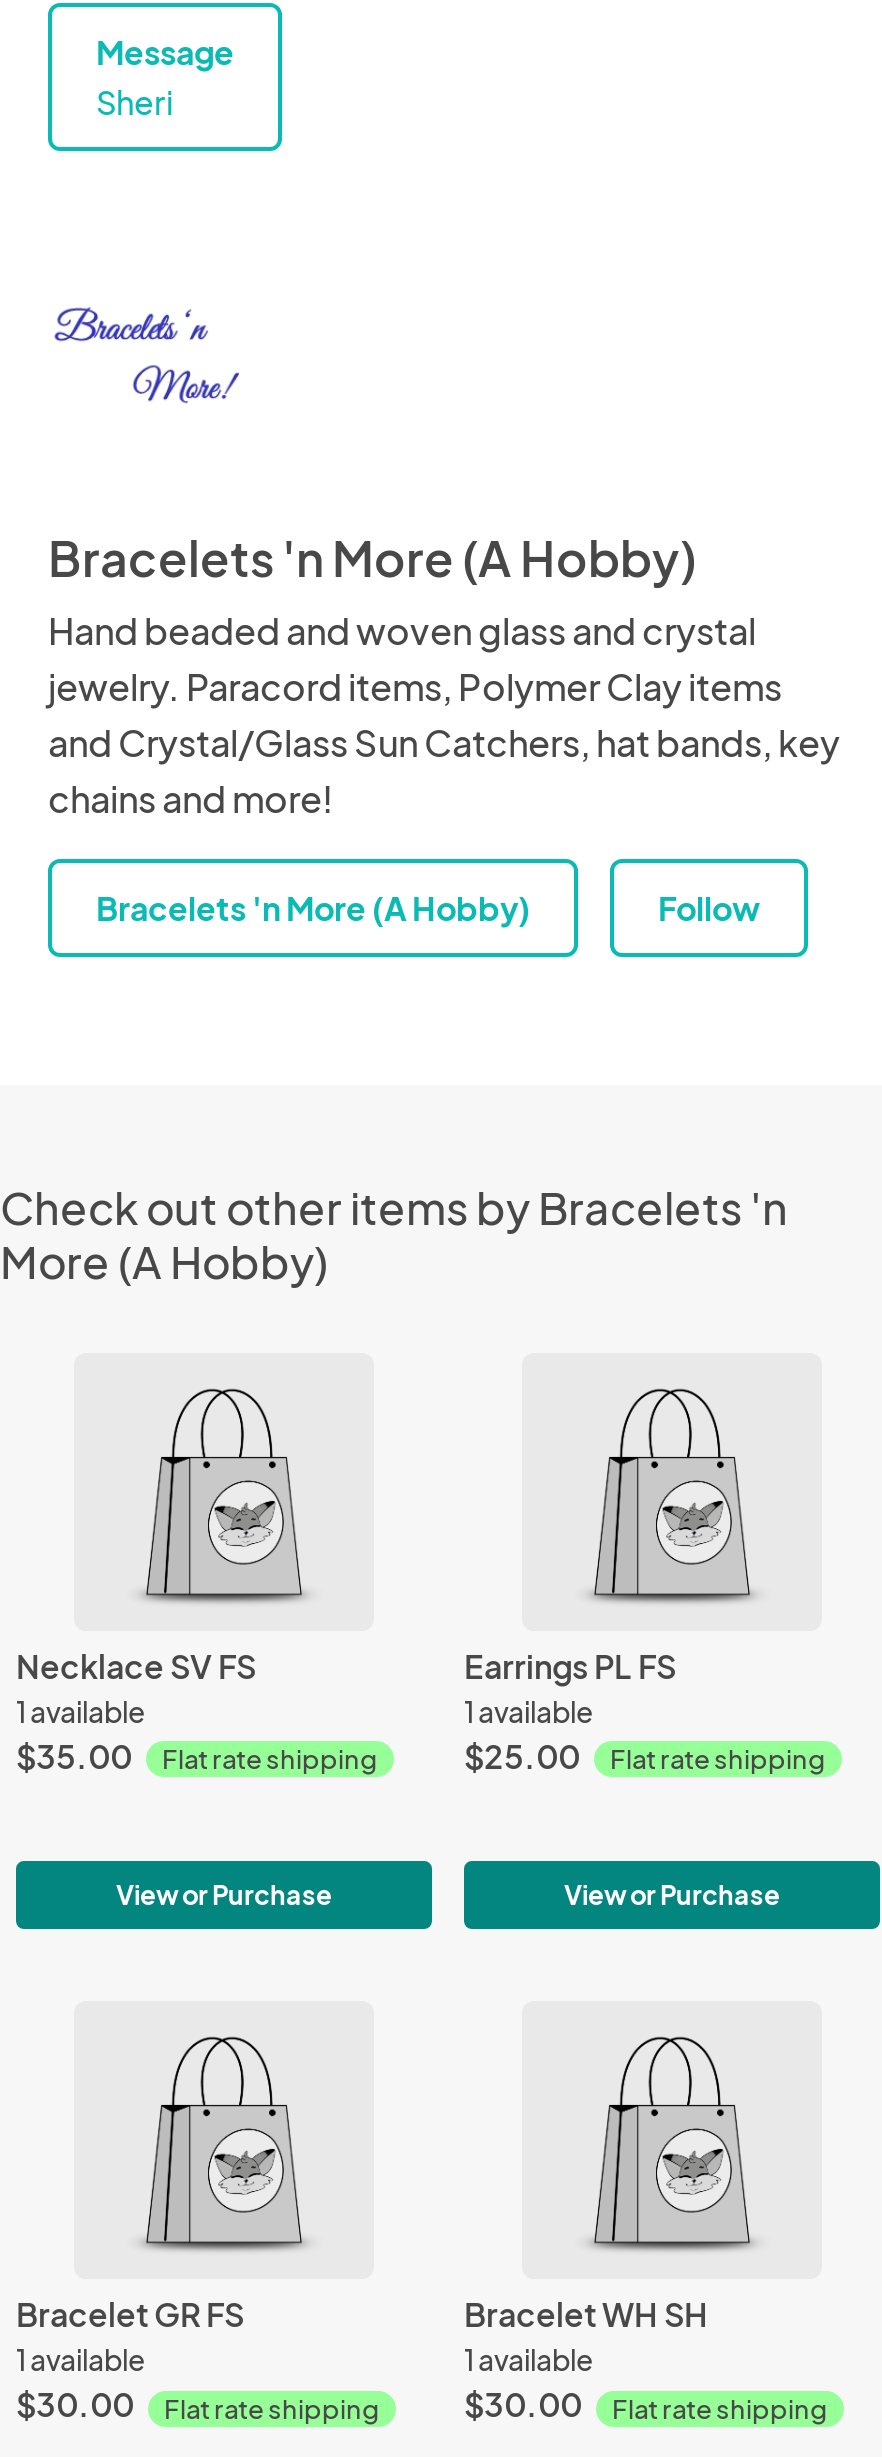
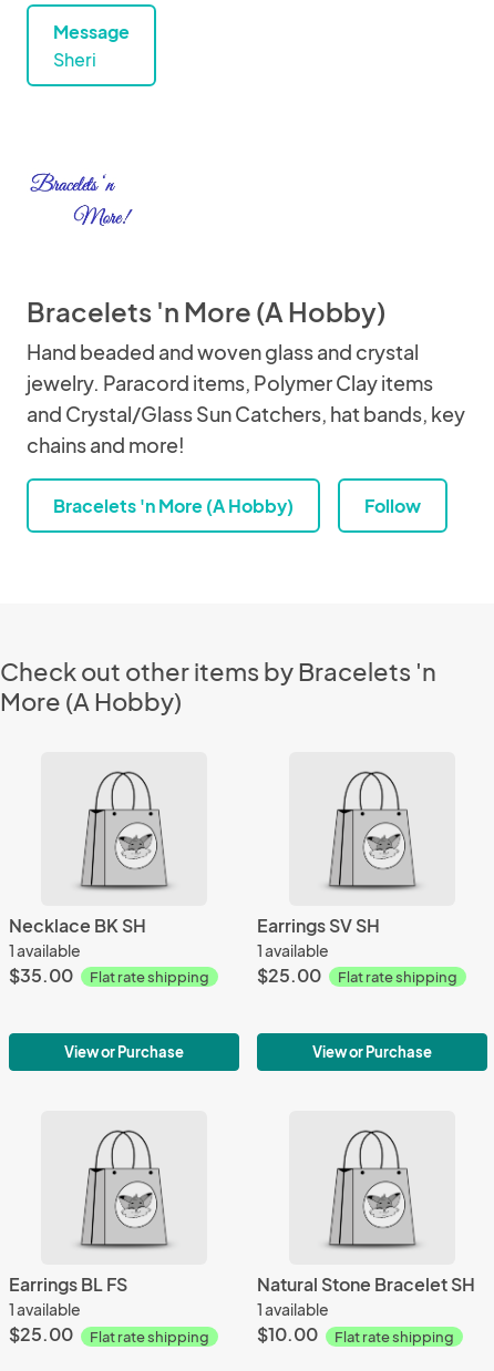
[16,1644,256,1686] Necklace SV FS -> [9,913,146,937] Necklace BK SH
[464,1644,676,1686] Earrings PL FS -> [257,913,380,937] Earrings SV SH
[16,2293,244,2335] Bracelet GR FS -> [9,1272,127,1296] Earrings BL FS
[464,2293,708,2335] Bracelet WH SH -> [257,1272,475,1296] Natural Stone Bracelet SH
[16,2383,380,2425] $30.00 Flat rate shipping -> [9,1322,209,1346] $25.00 Flat rate shipping
[464,2383,828,2425] $30.00 Flat rate shipping -> [257,1322,454,1346] $10.00 Flat rate shipping

